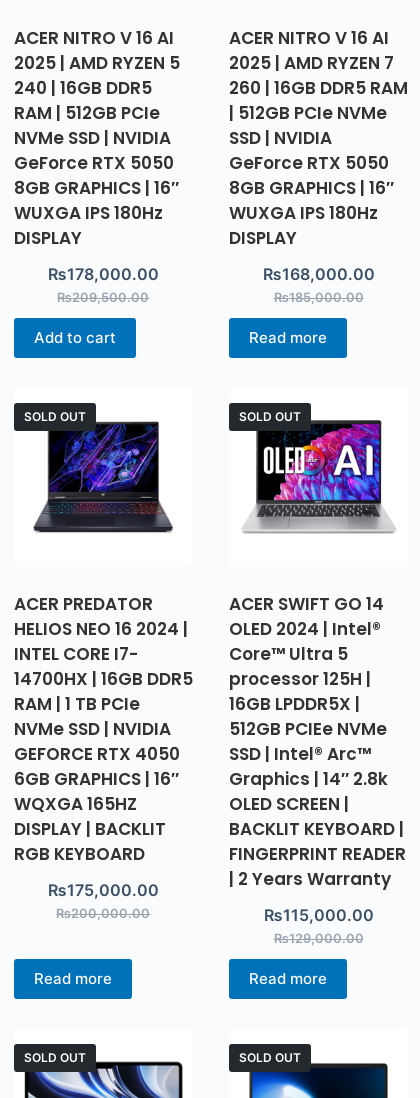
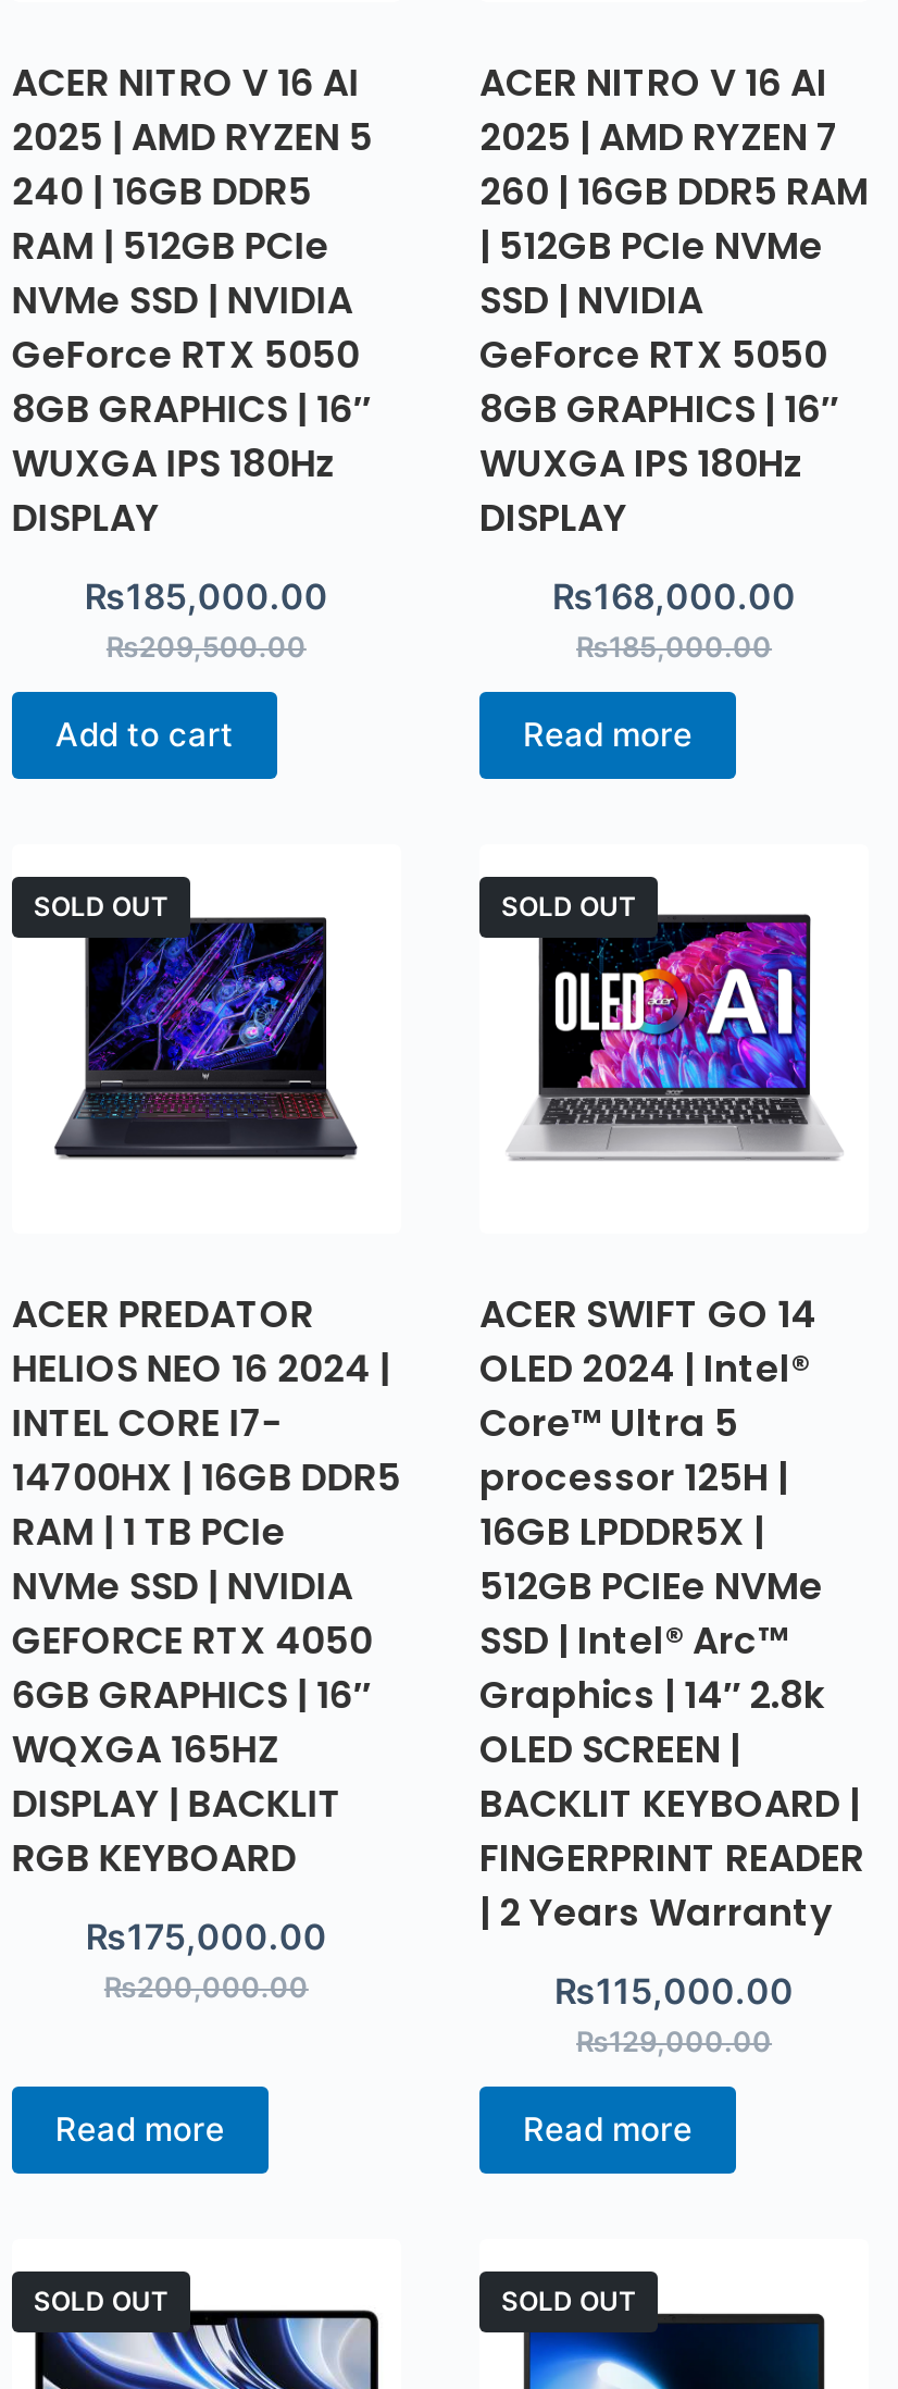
[48,264,159,284] ₨178,000.00 -> [85,574,328,617] ₨185,000.00

